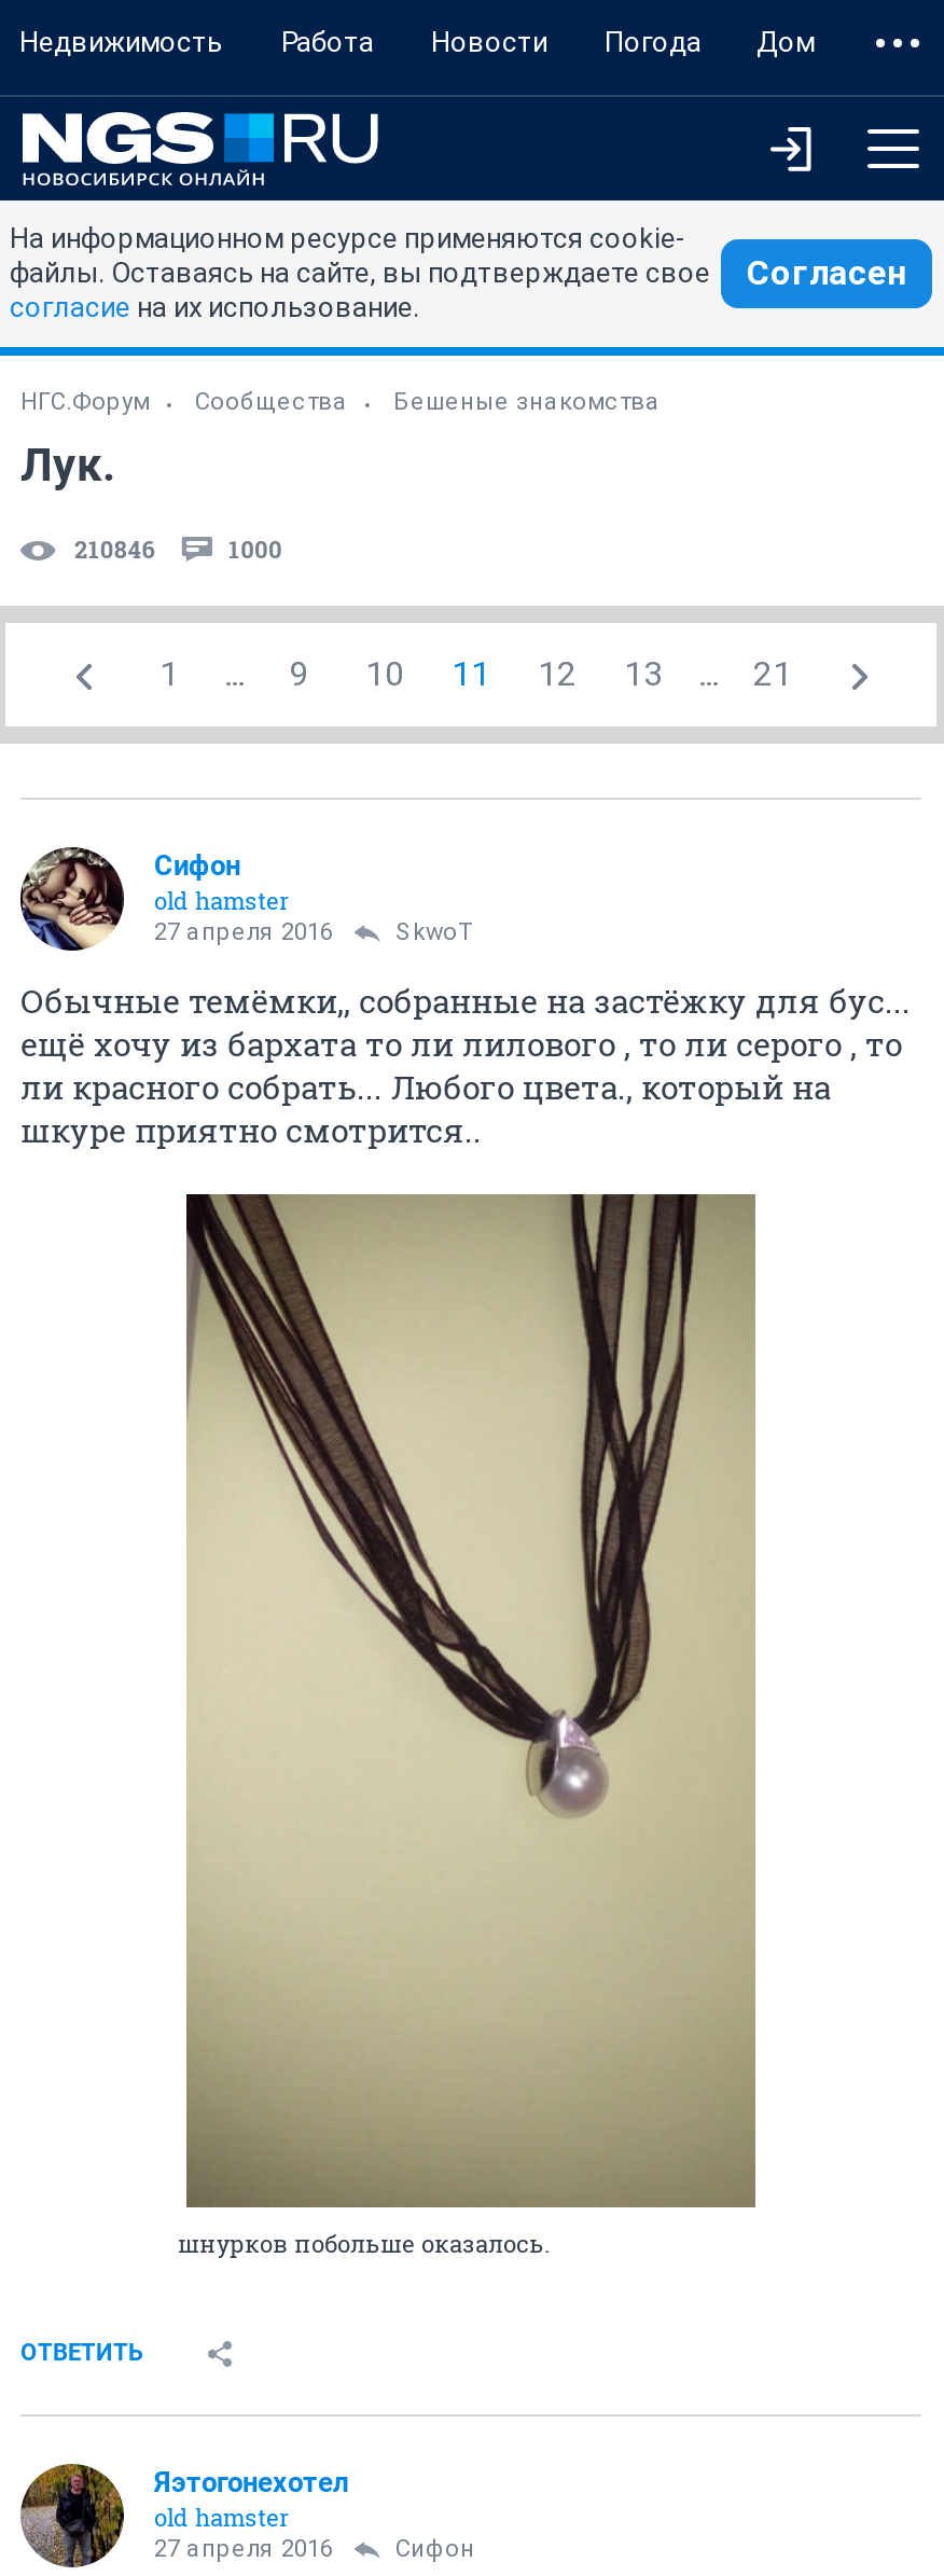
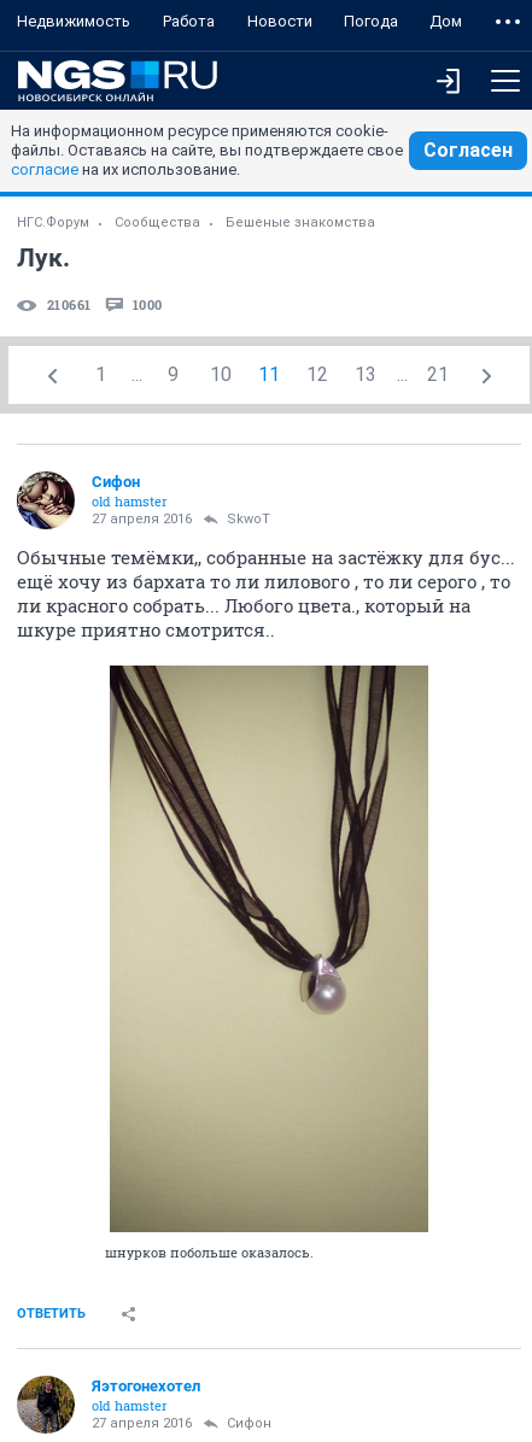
[74,532,155,565] 210846 -> [47,295,91,313] 210661

